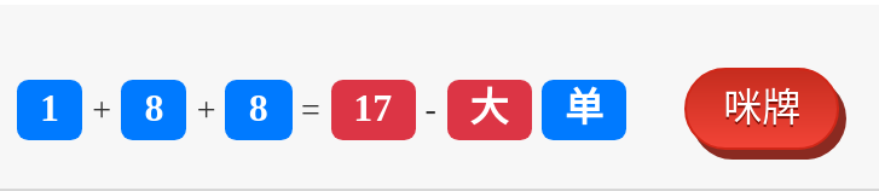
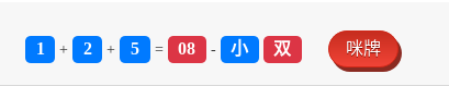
[144,87,164,128] 8 -> [83,39,92,58] 2
[249,87,268,128] 8 -> [131,39,139,58] 5
[353,87,392,128] 17 -> [178,39,196,58] 08
[470,87,603,128] 大 | 单 -> [231,39,291,58] 小 | 双

